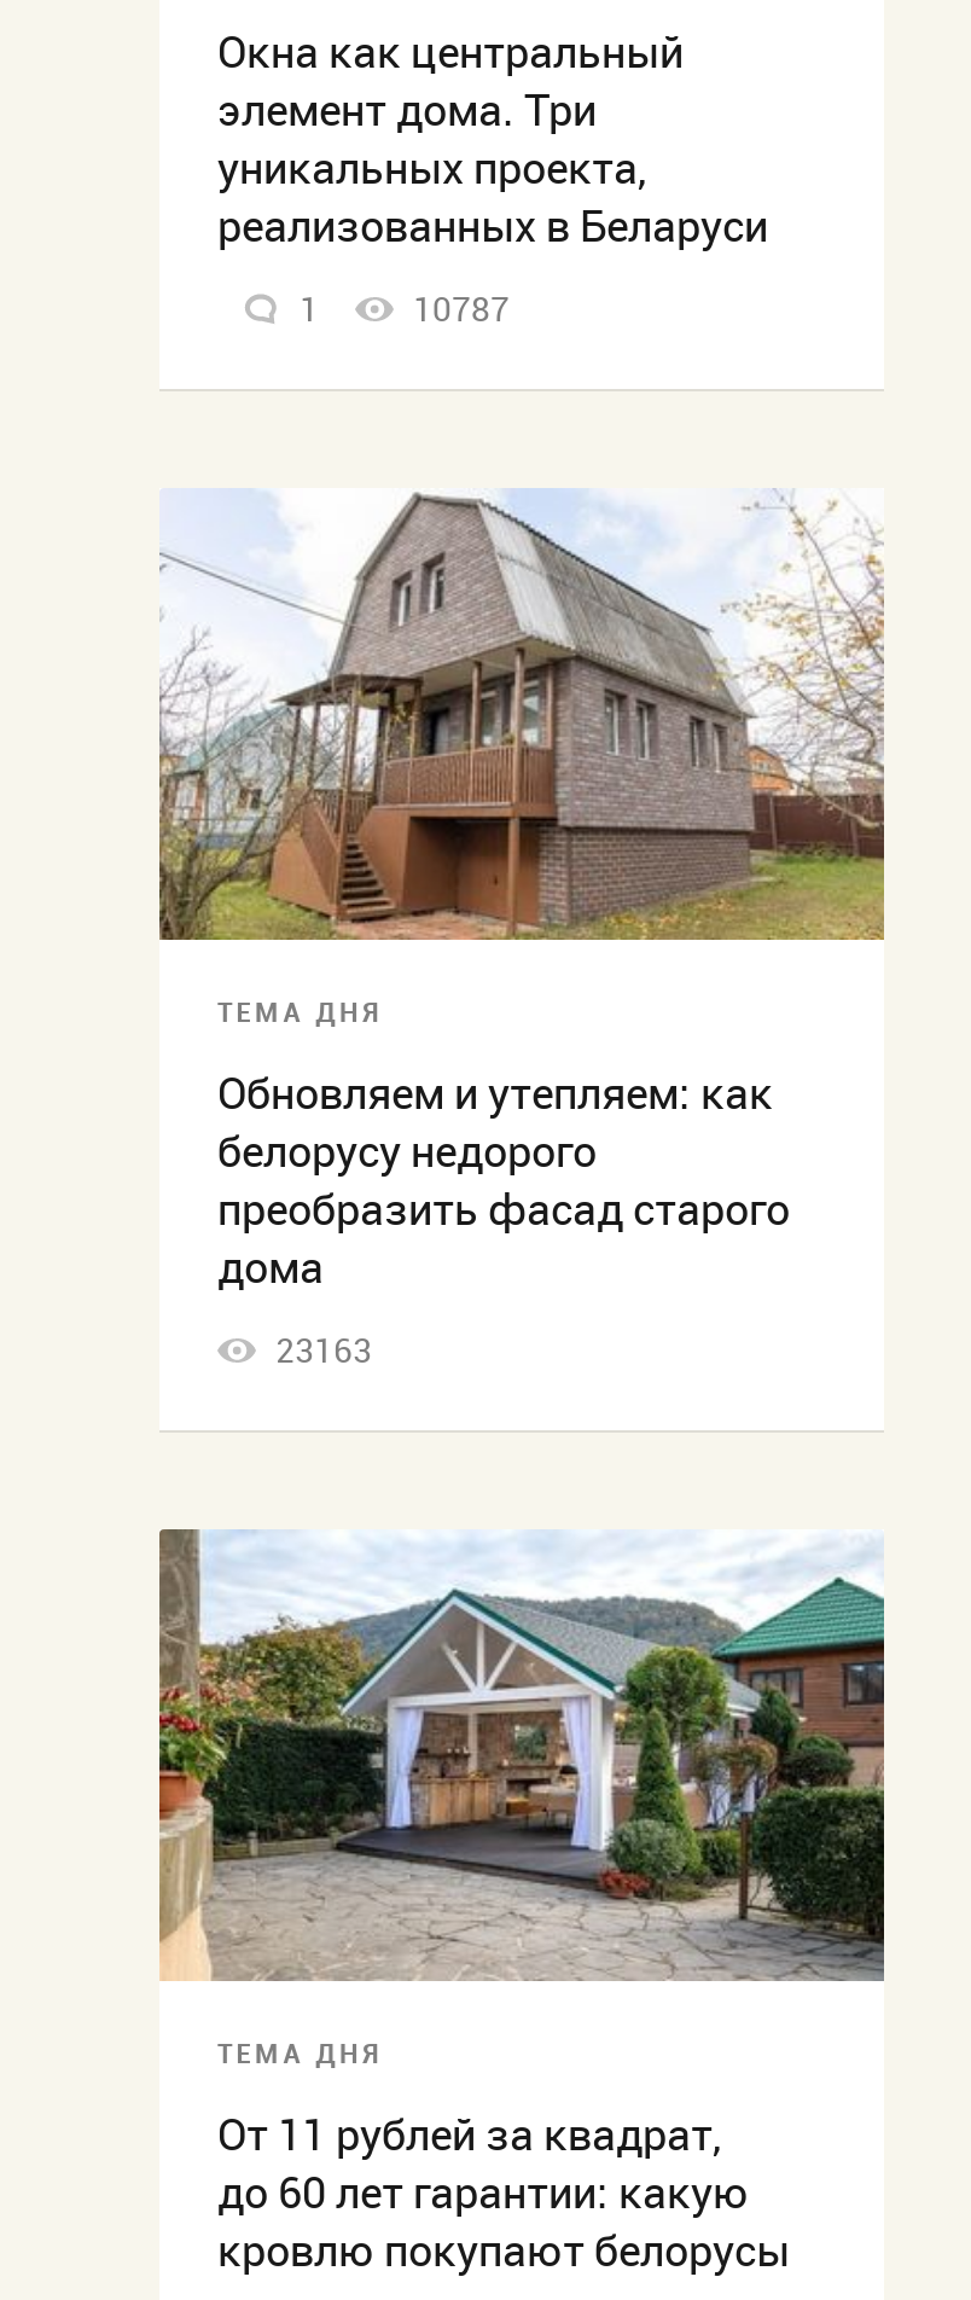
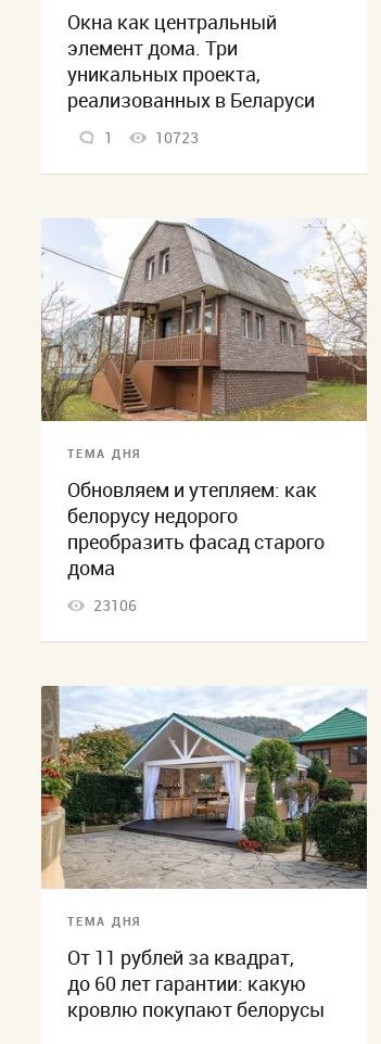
[413,290,510,329] 10787 -> [155,129,199,147] 10723
[275,1331,372,1370] 23163 -> [93,597,137,614] 23106

